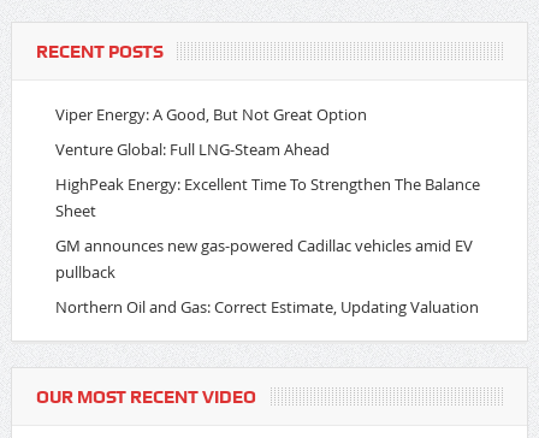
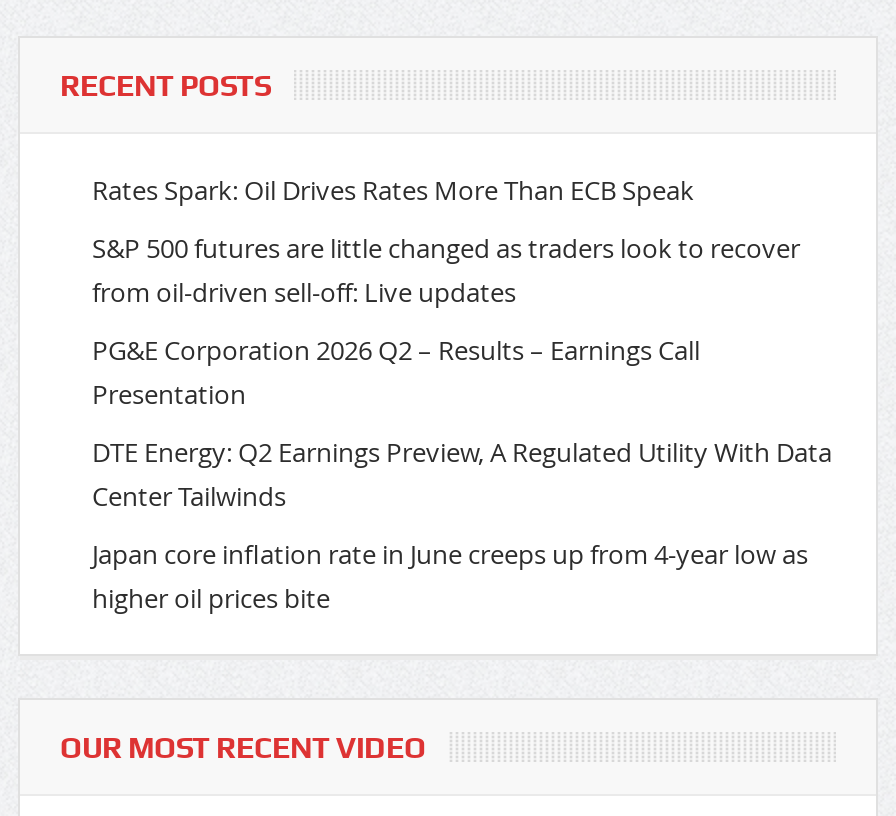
[55,104,367,126] Viper Energy: A Good, But Not Great Option -> [92,173,694,209] Rates Spark: Oil Drives Rates More Than ECB Speak
[55,139,330,161] Venture Global: Full LNG-Steam Ahead -> [92,231,800,311] S&P 500 futures are little changed as traders look to recover | from oil-driven sell-off: Live updates
[55,174,480,222] HighPeak Energy: Excellent Time To Strengthen The Balance | Sheet -> [92,333,700,413] PG&E Corporation 2026 Q2 – Results – Earnings Call | Presentation
[55,235,473,283] GM announces new gas-powered Cadillac vehicles amid EV | pullback -> [92,435,832,515] DTE Energy: Q2 Earnings Preview, A Regulated Utility With Data | Center Tailwinds
[55,297,479,318] Northern Oil and Gas: Correct Estimate, Updating Valuation -> [92,537,808,617] Japan core inflation rate in June creeps up from 4-year low as | higher oil prices bite

